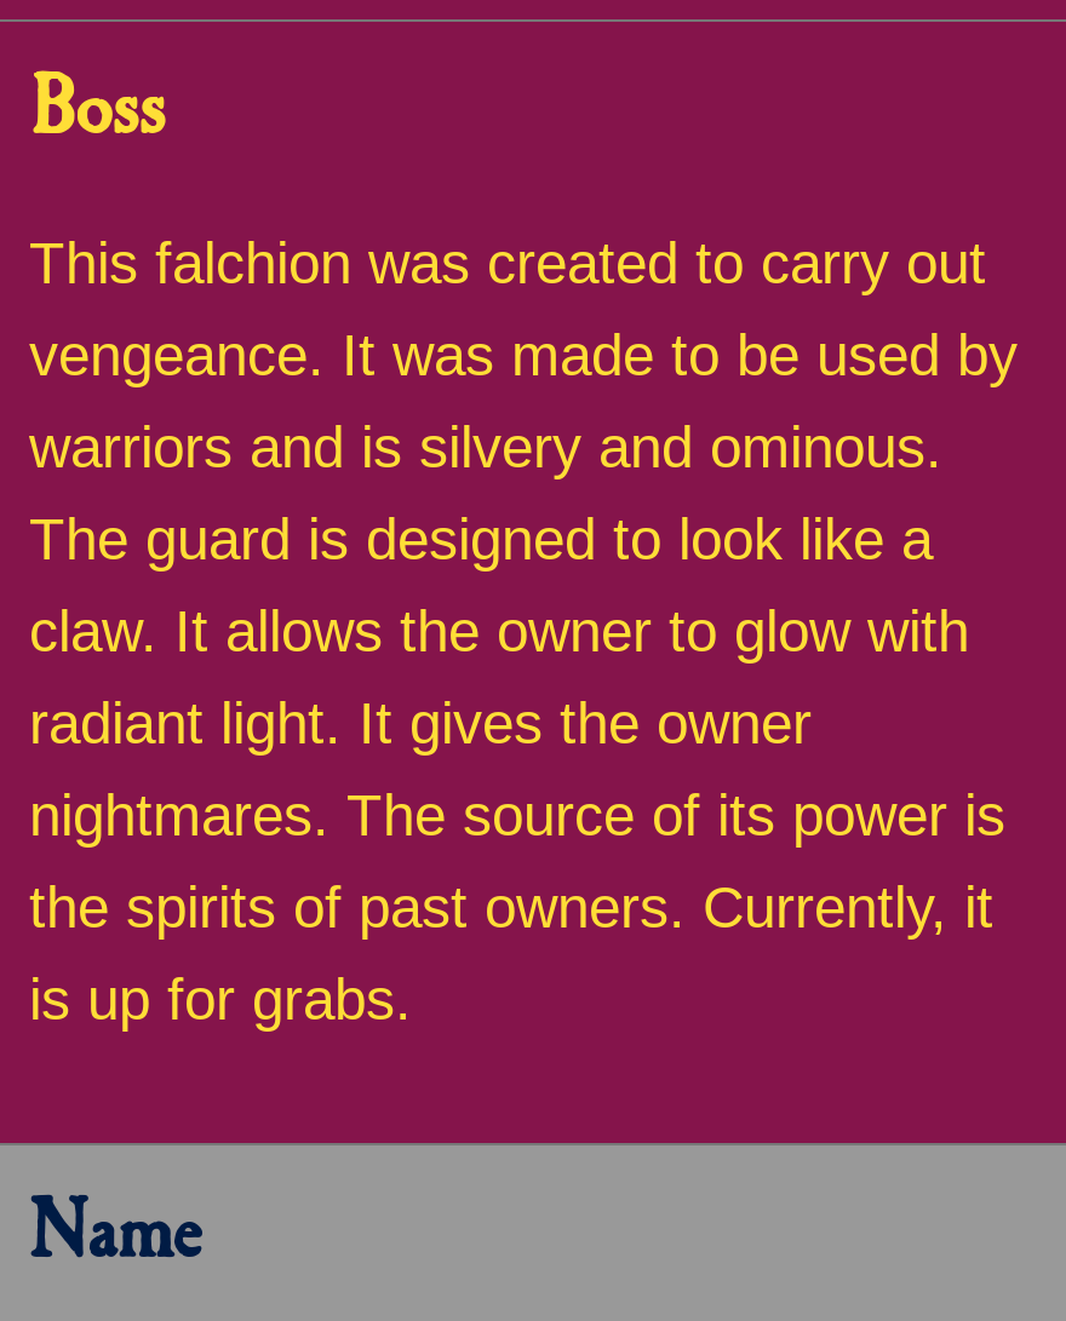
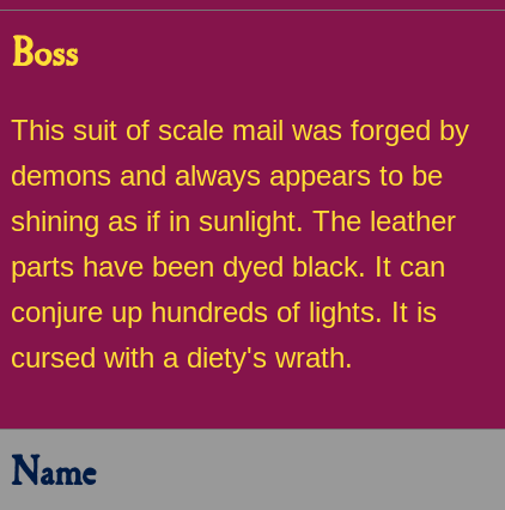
[29,230,1018,1032] This falchion was created to carry out | vengeance. It was made to be used by | warriors and is silvery and ominous. | The guard is designed to look like a | claw. It allows the owner to glow with | radiant light. It gives the owner | nightmares. The source of its power is | the spirits of past owners. Currently, it | is up for grabs. -> [11,114,469,374] This suit of scale mail was forged by | demons and always appears to be | shining as if in sunlight. The leather | parts have been dyed black. It can | conjure up hundreds of lights. It is | cursed with a diety's wrath.

